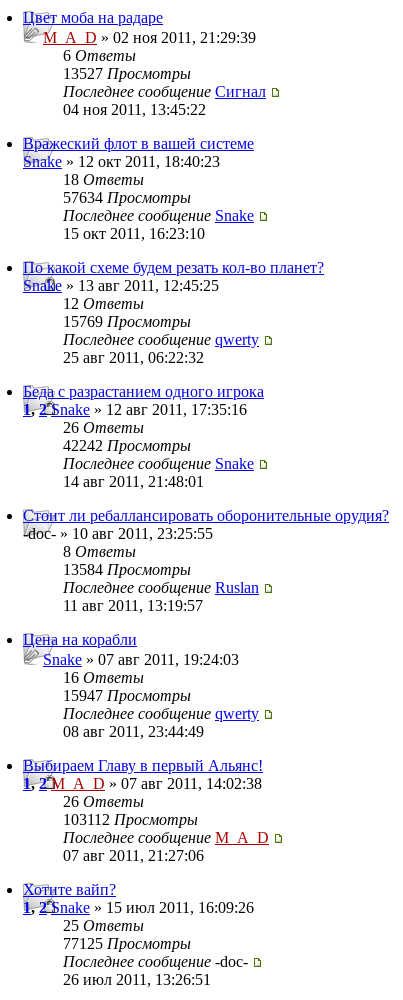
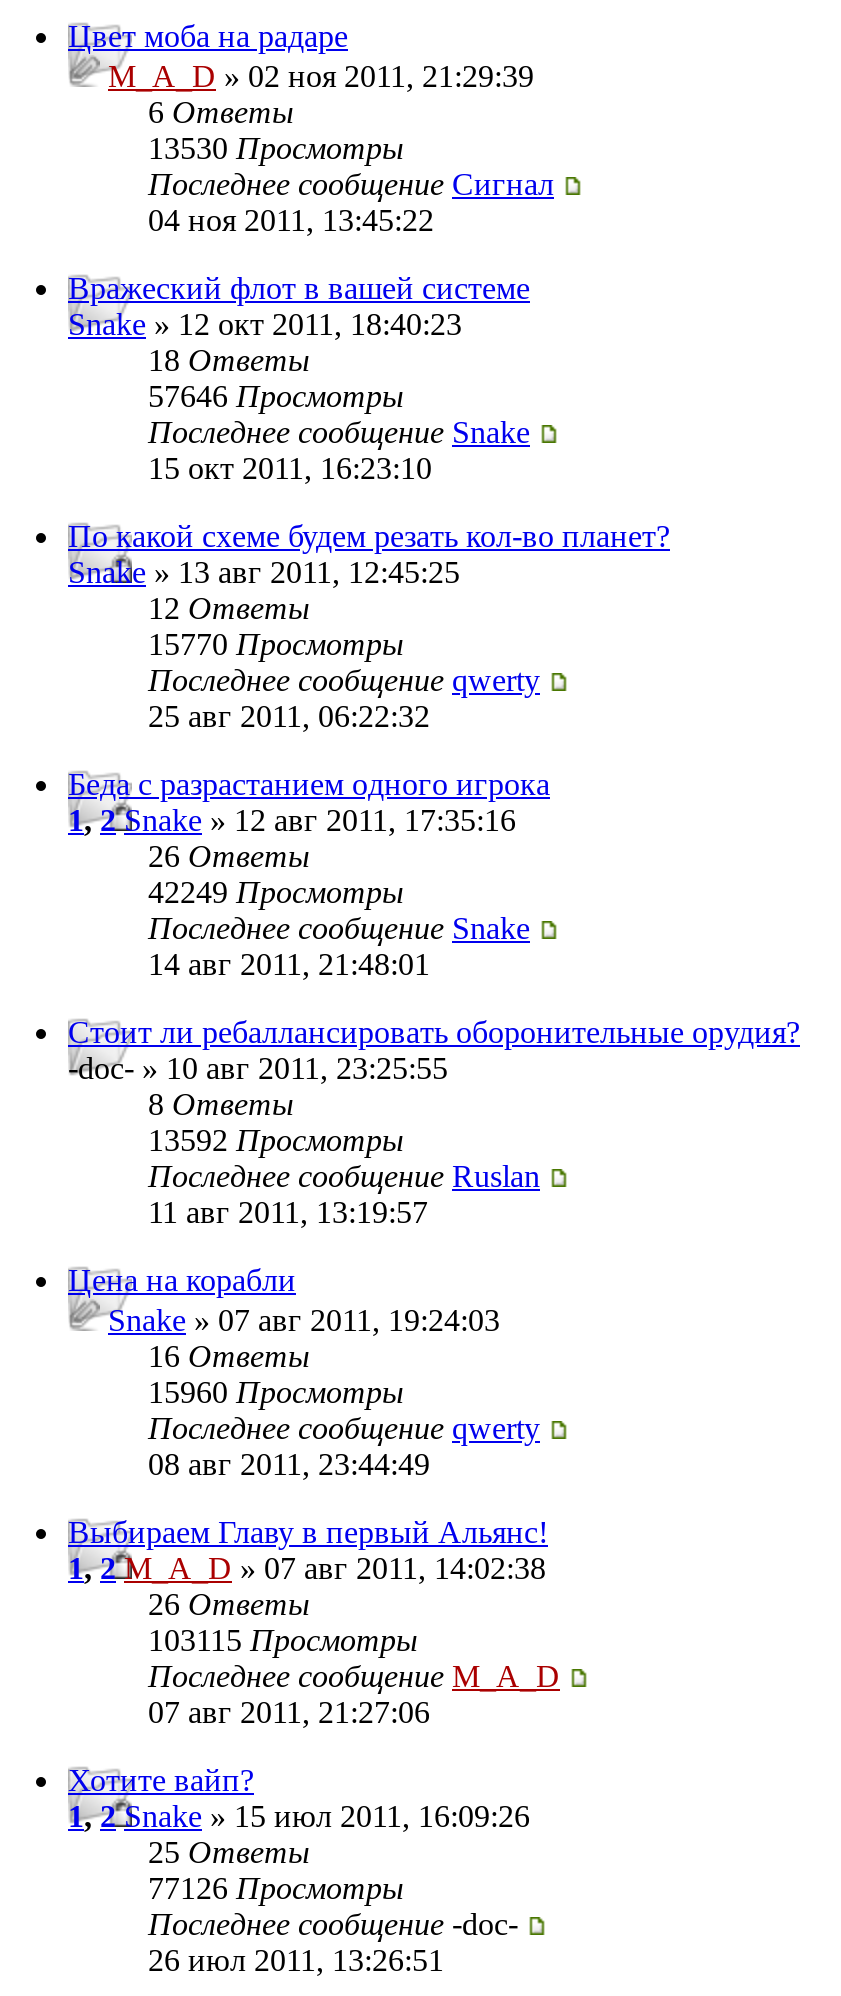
[63,65,191,82] 13527 Просмотры -> [148,132,404,166] 13530 Просмотры
[63,189,191,206] 57634 Просмотры -> [148,380,404,414] 57646 Просмотры
[63,313,191,330] 15769 Просмотры -> [148,628,404,662] 15770 Просмотры
[63,437,191,454] 42242 Просмотры -> [148,876,404,910] 42249 Просмотры
[63,561,191,578] 13584 Просмотры -> [148,1124,404,1158] 13592 Просмотры
[63,687,191,704] 15947 Просмотры -> [148,1376,404,1410] 15960 Просмотры
[63,811,198,828] 103112 Просмотры -> [148,1624,418,1658] 103115 Просмотры
[63,935,191,952] 77125 Просмотры -> [148,1872,404,1906] 77126 Просмотры

